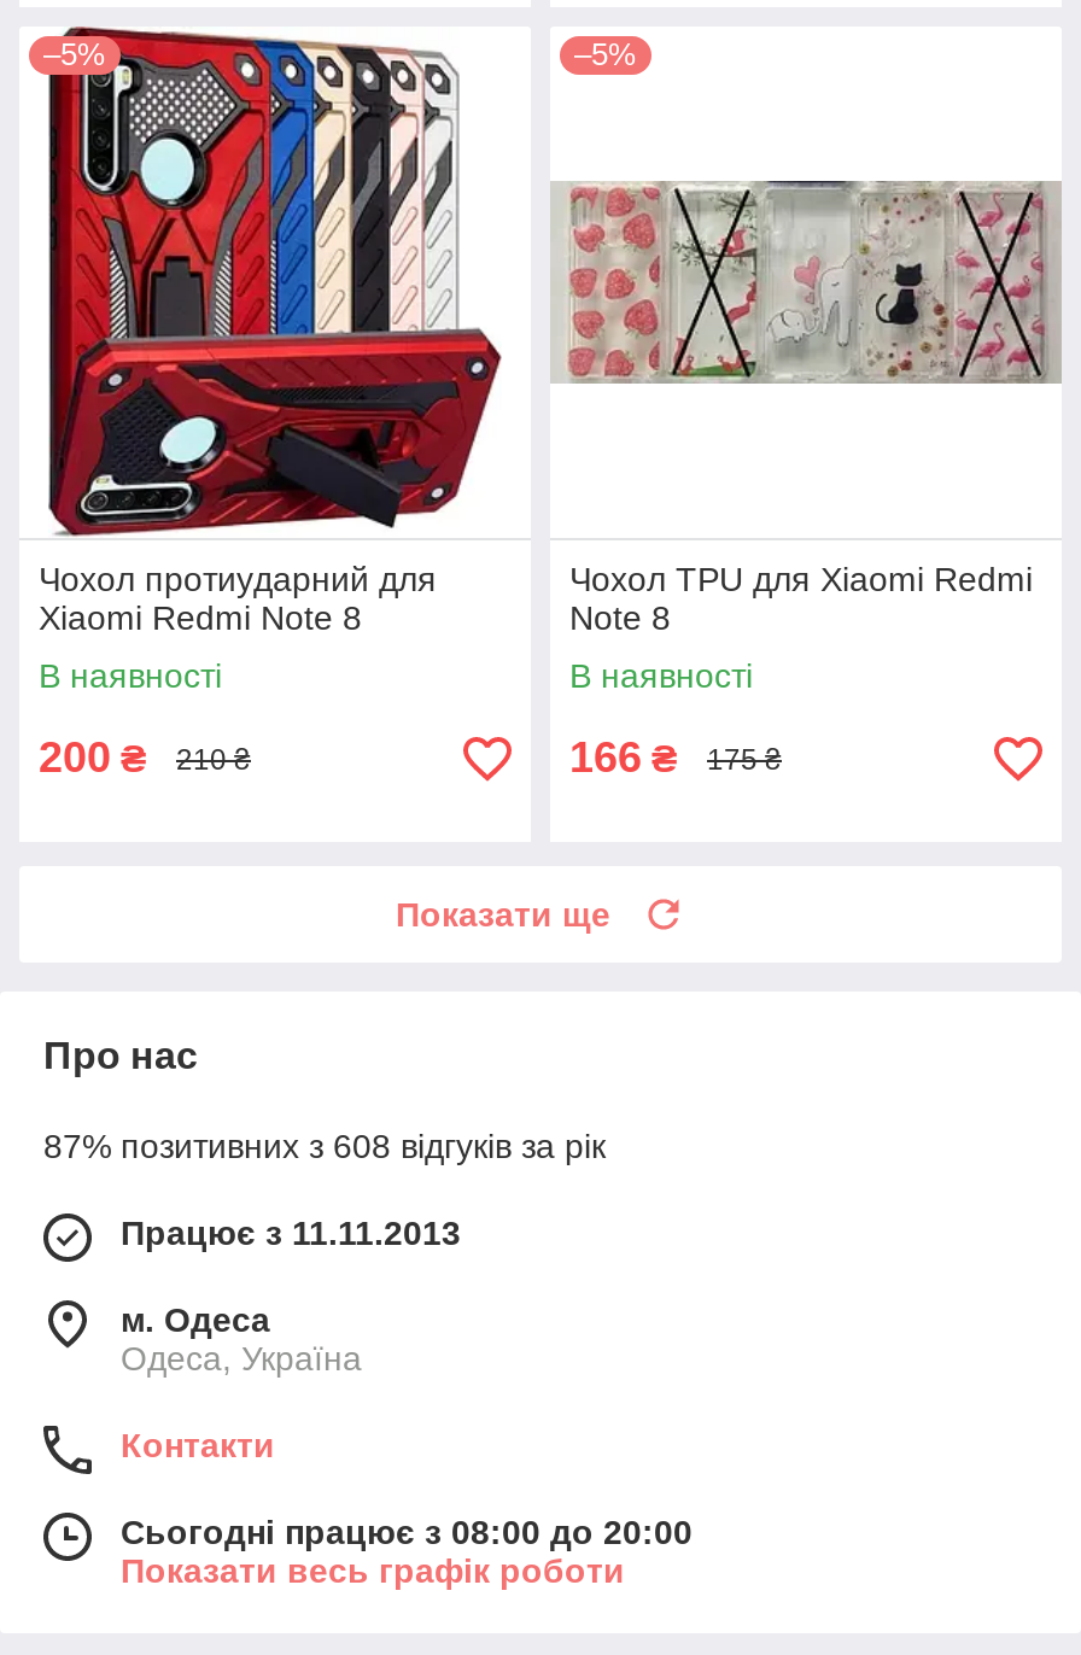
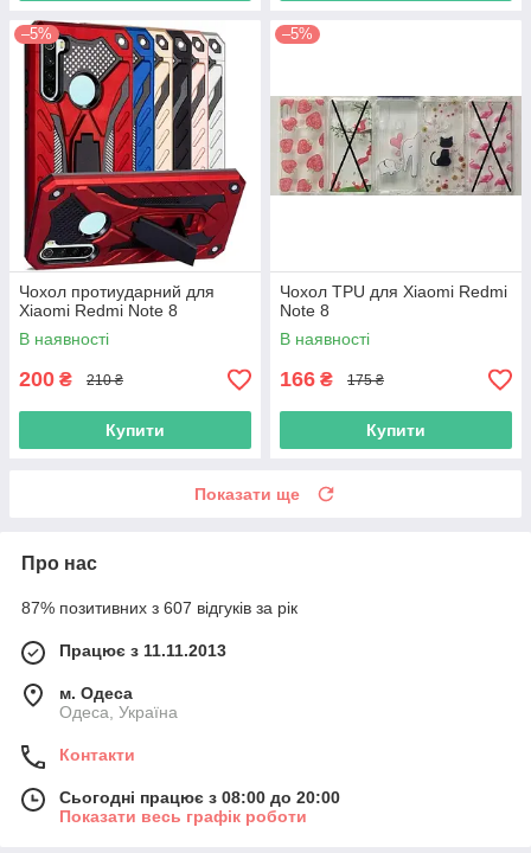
none -> [105,421,165,440] Купити
none -> [366,421,426,440] Купити
[43,1127,606,1165] 87% позитивних з 608 відгуків за рік -> [21,598,298,617] 87% позитивних з 607 відгуків за рік

